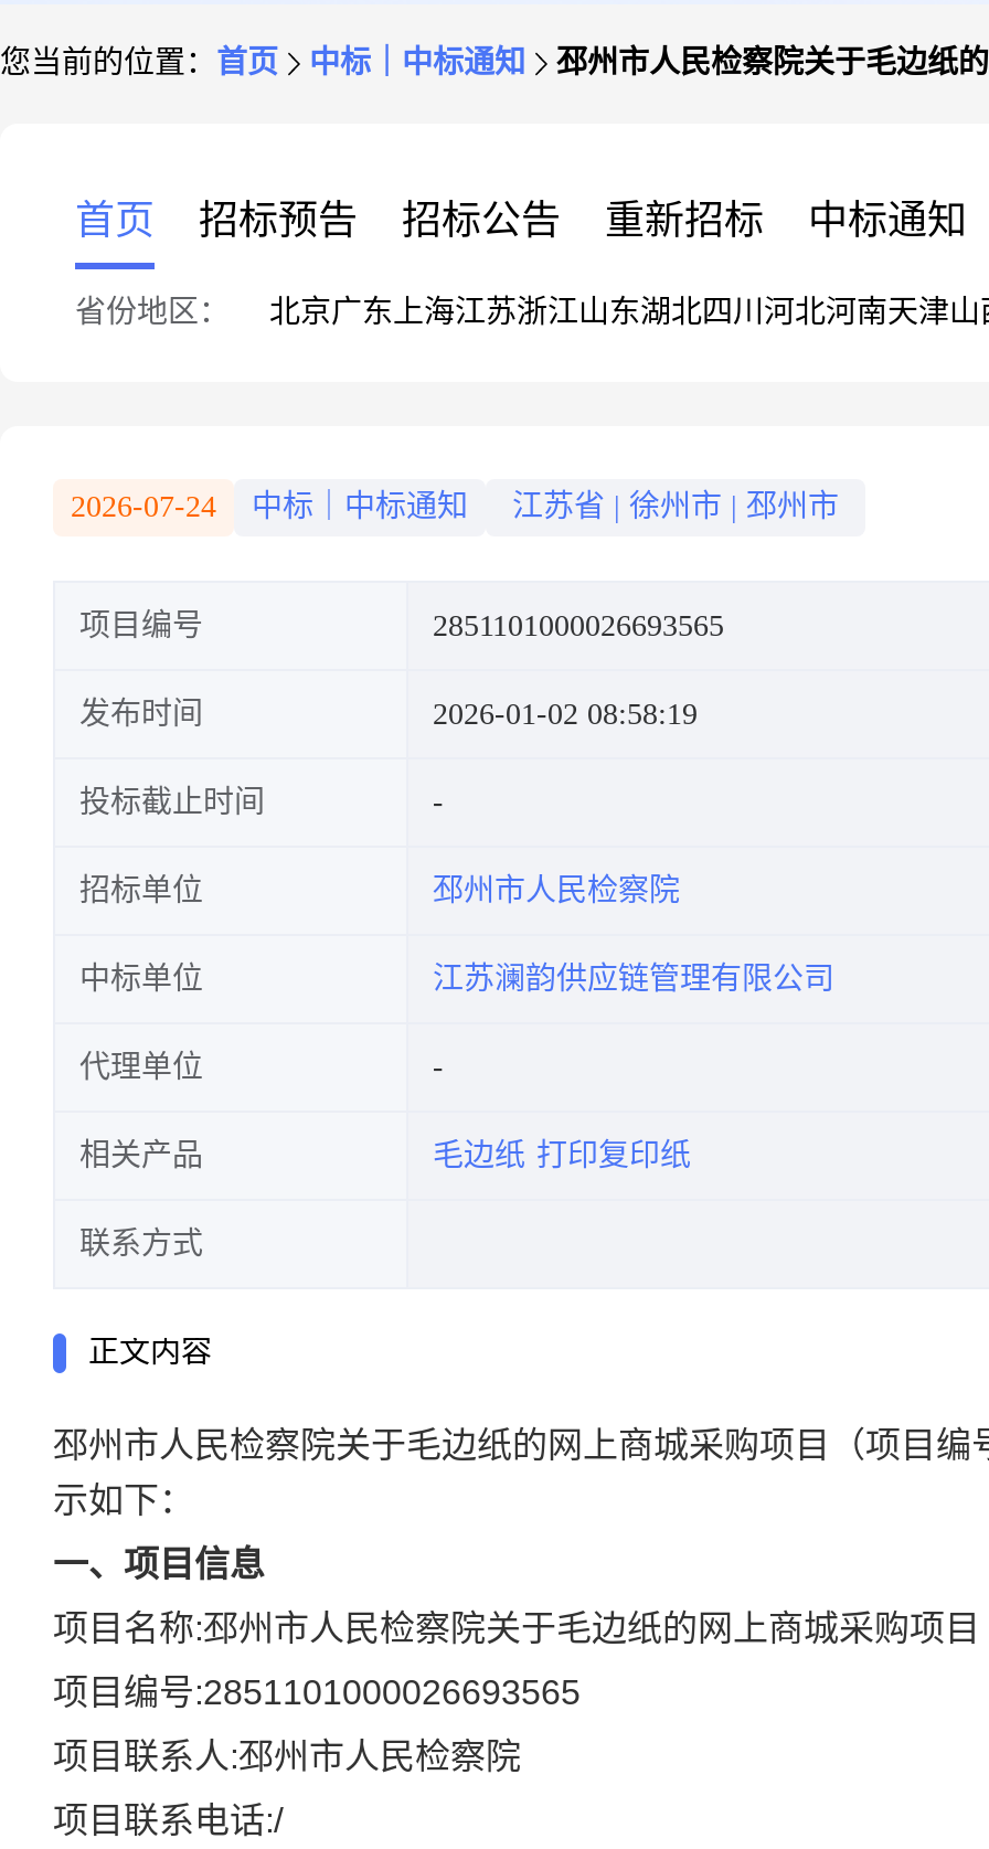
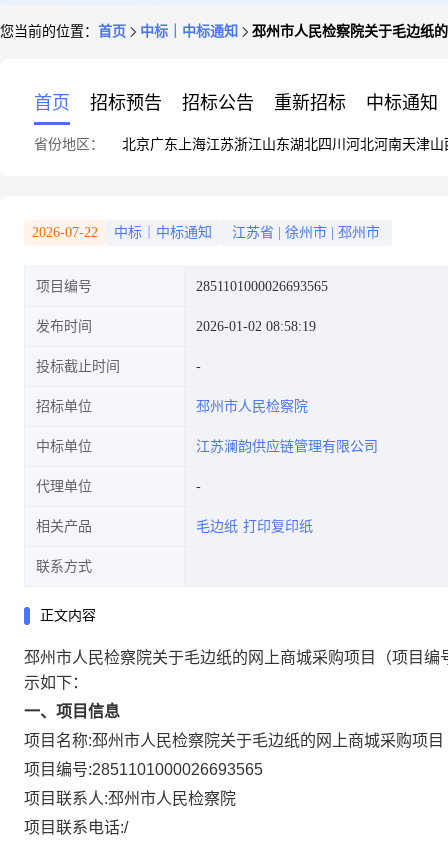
[71,490,216,523] 2026-07-24 -> [32,225,98,240] 2026-07-22

